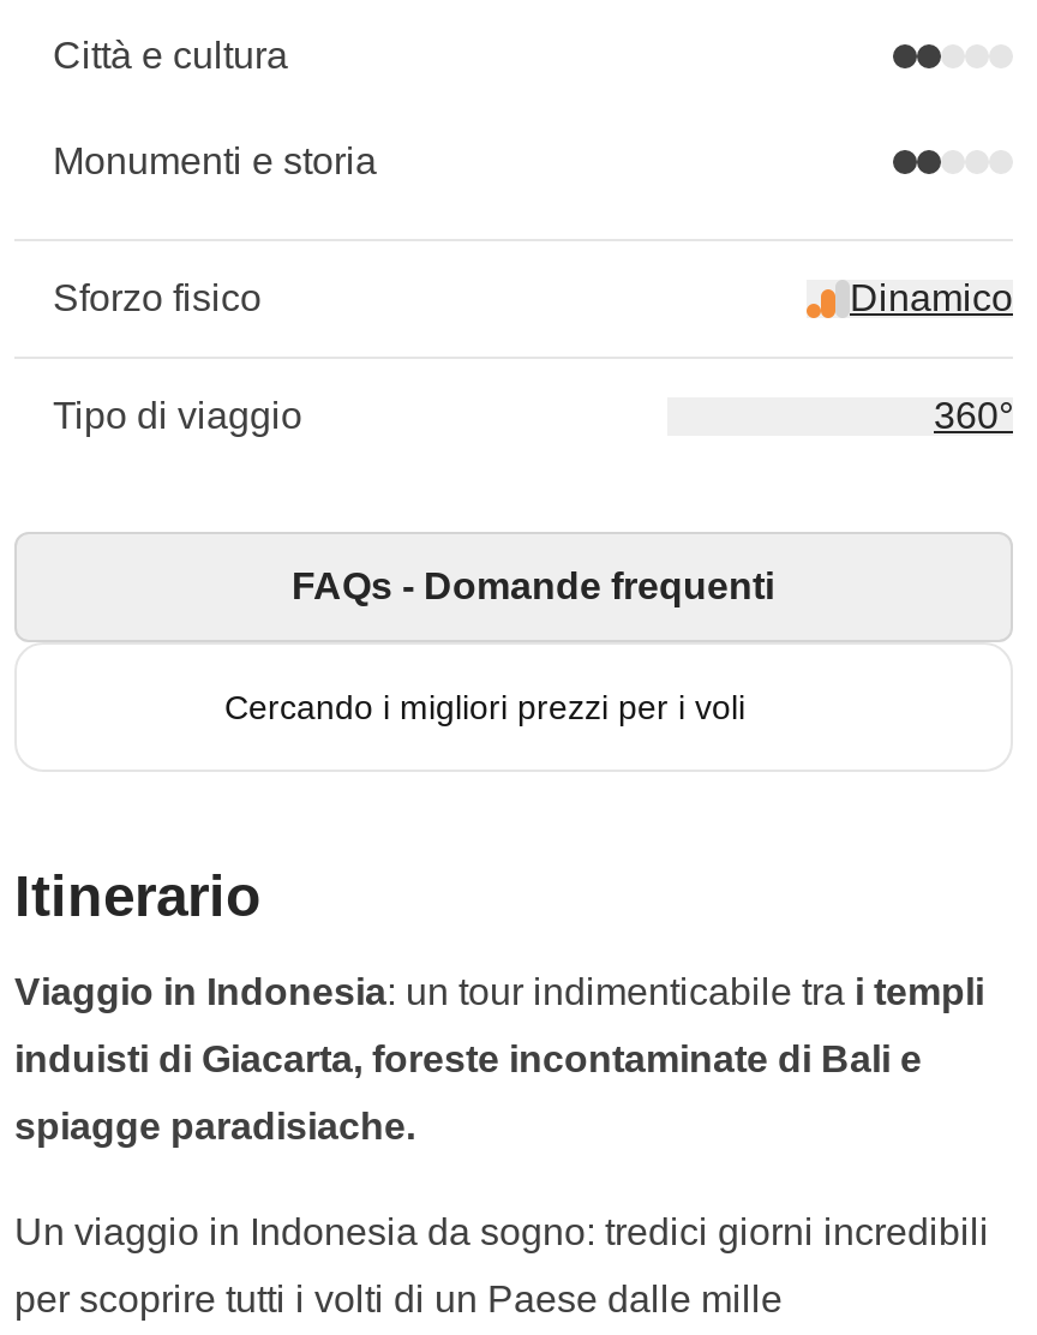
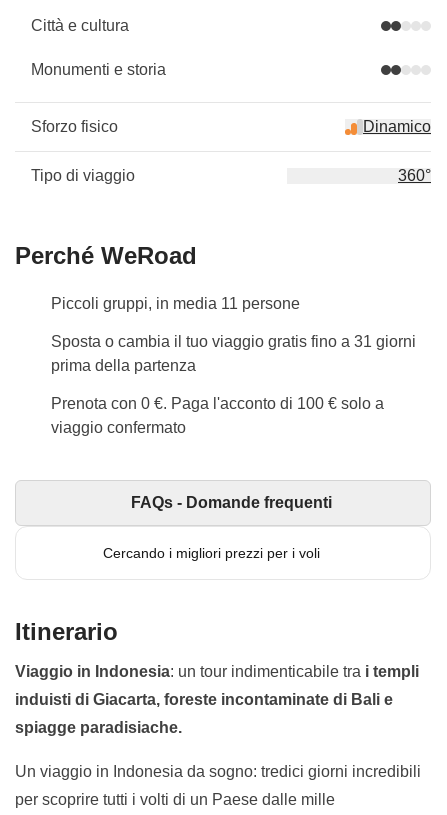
none -> [15,242,416,436] Perché WeRoad | Piccoli gruppi, in media 11 persone | Sposta o cambia il tuo viaggio gratis fino a 31 giorni | prima della partenza | Prenota con 0 €. Paga l'acconto di 100 € solo a | viaggio confermato

